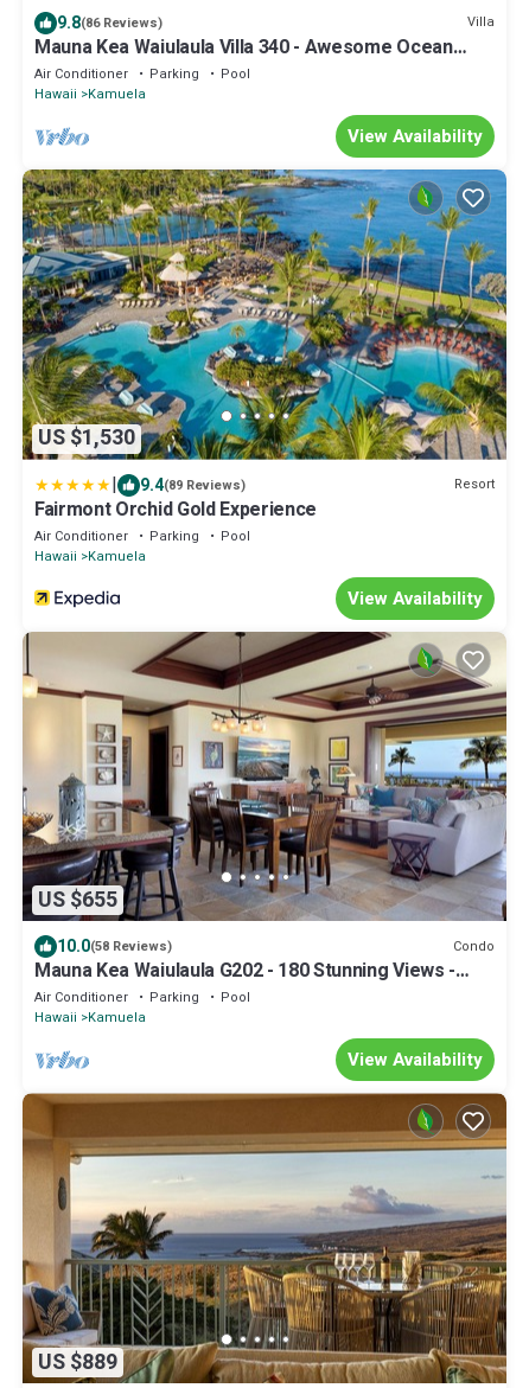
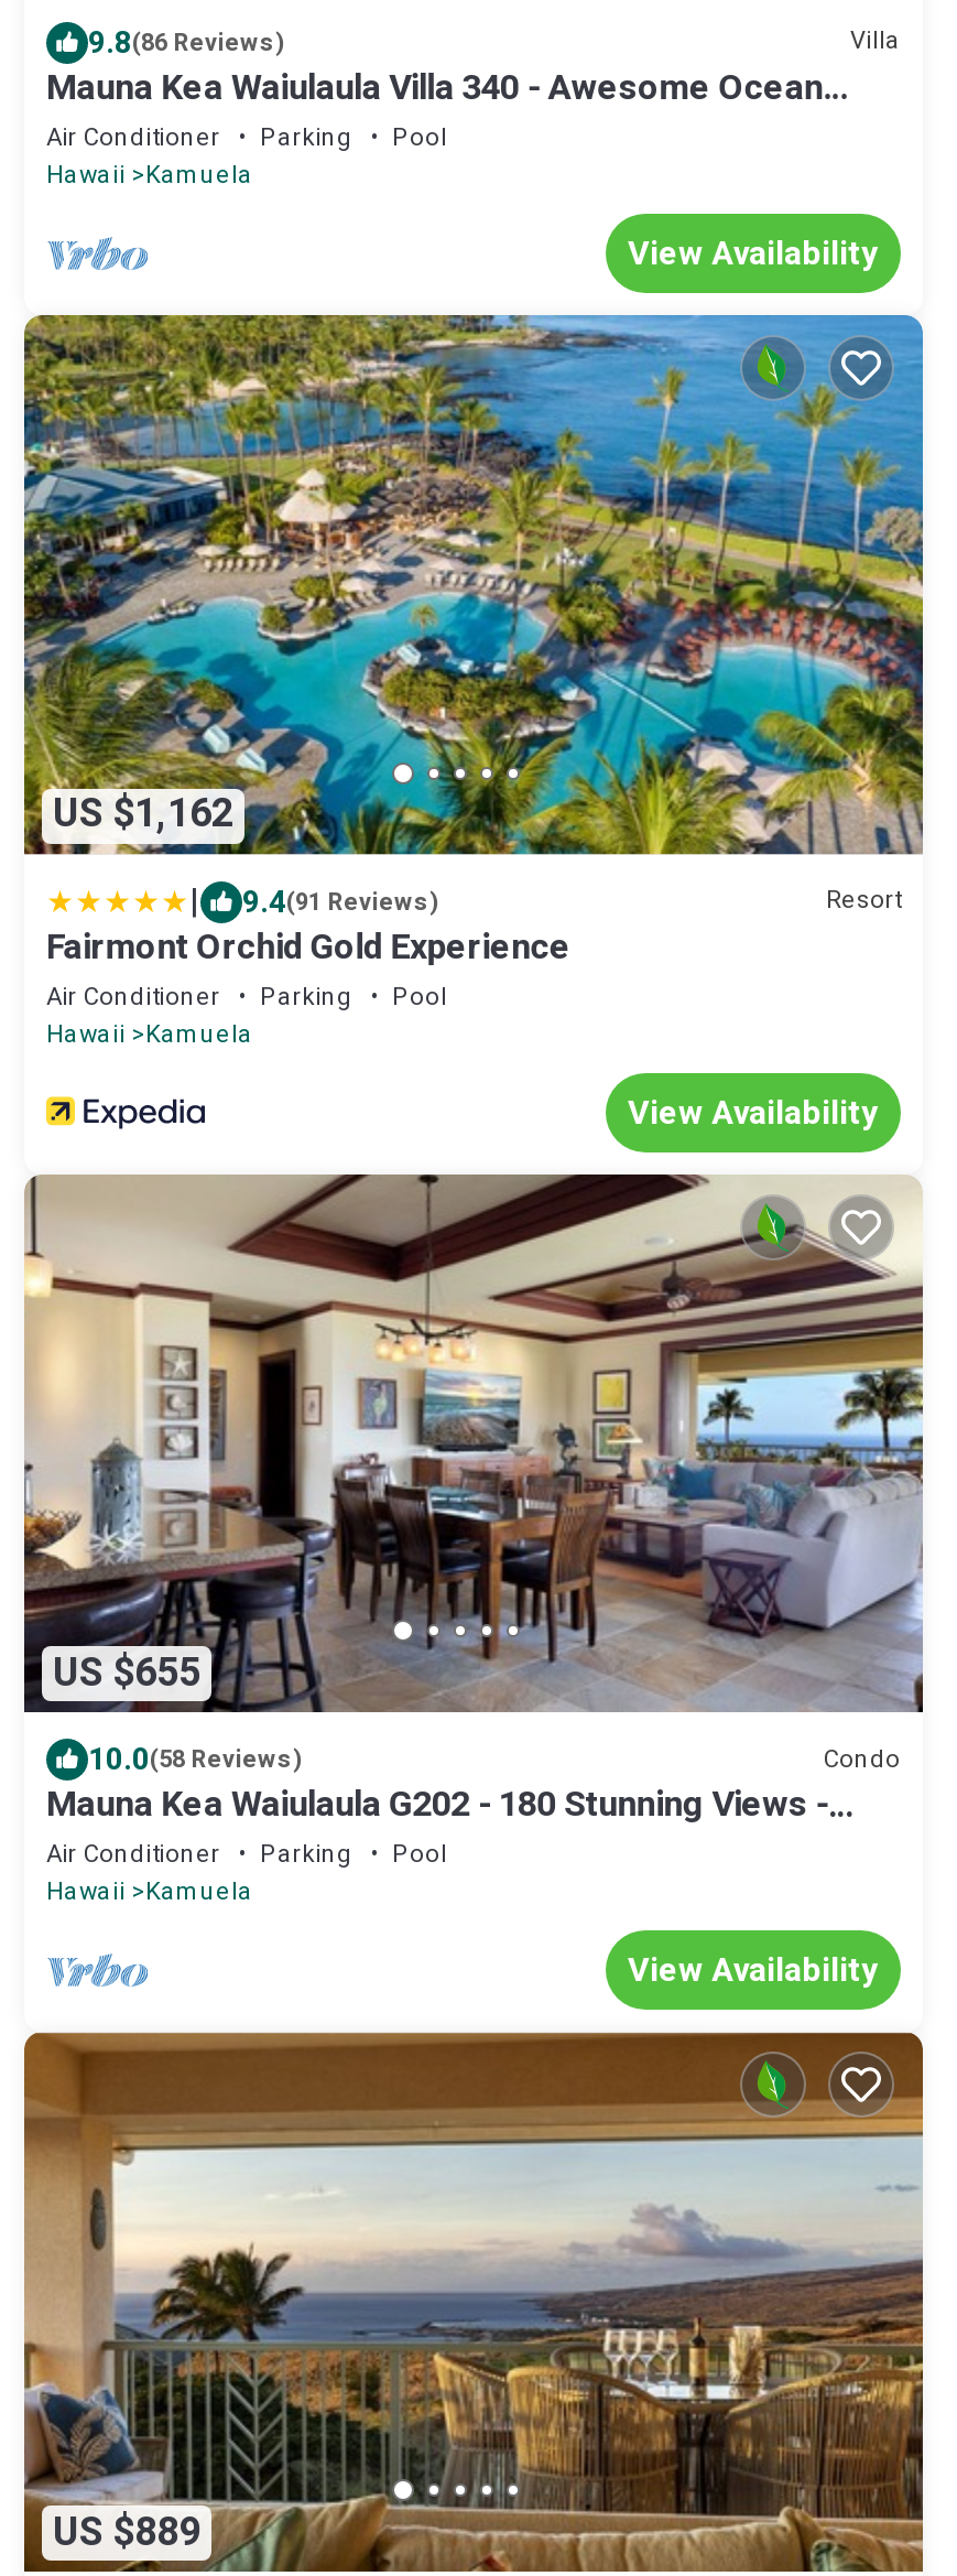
[38,422,135,454] US $1,530 -> [53,785,233,844] US $1,162
[140,472,246,497] 9.4(89 Reviews) -> [242,878,438,925] 9.4(91 Reviews)

